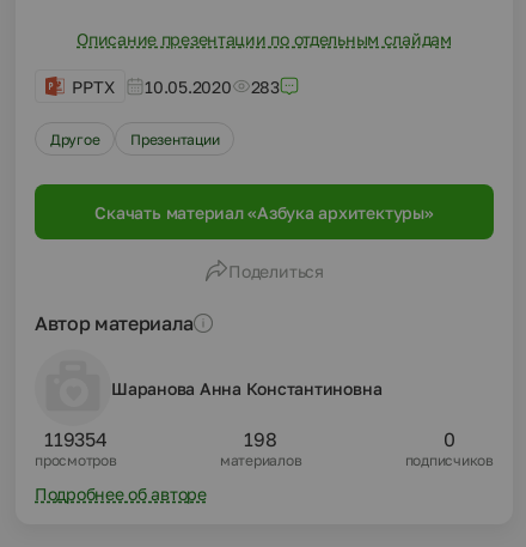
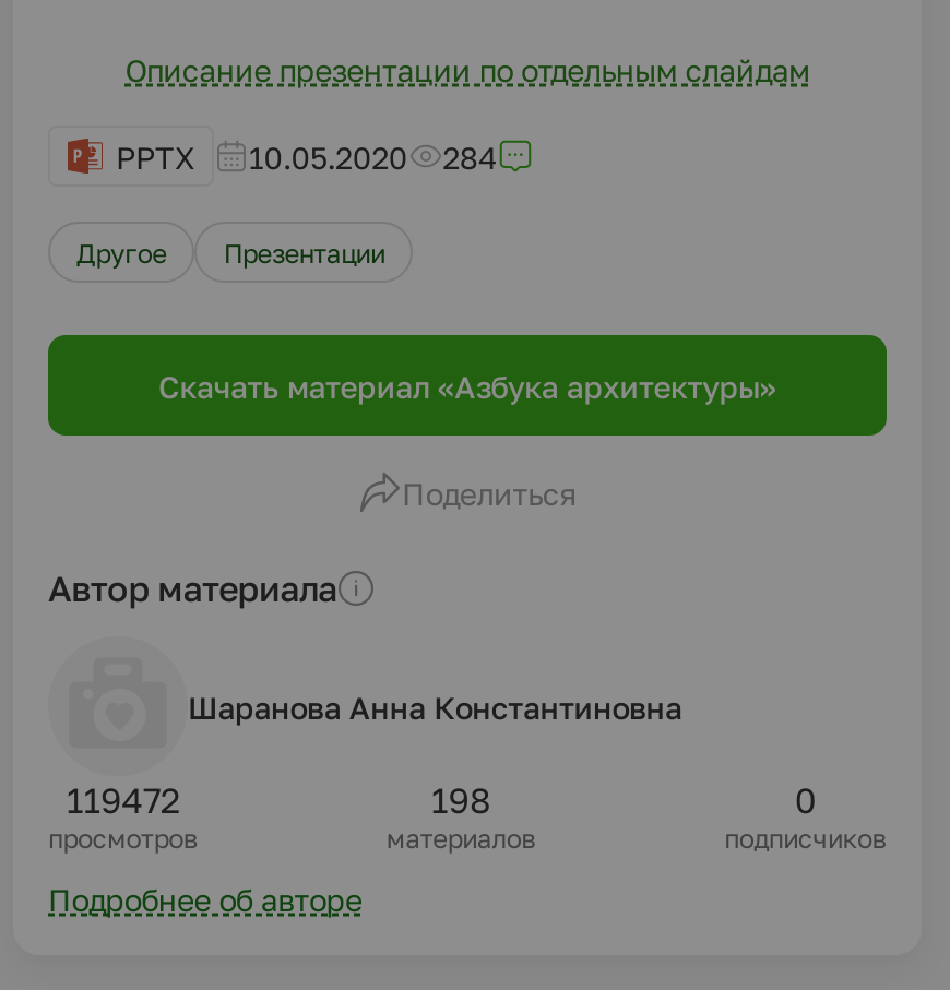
[72,76,280,96] PPTX 10.05.2020 283 -> [116,138,498,175] PPTX 10.05.2020 284
[44,427,107,451] 119354 -> [67,778,179,822] 119472

